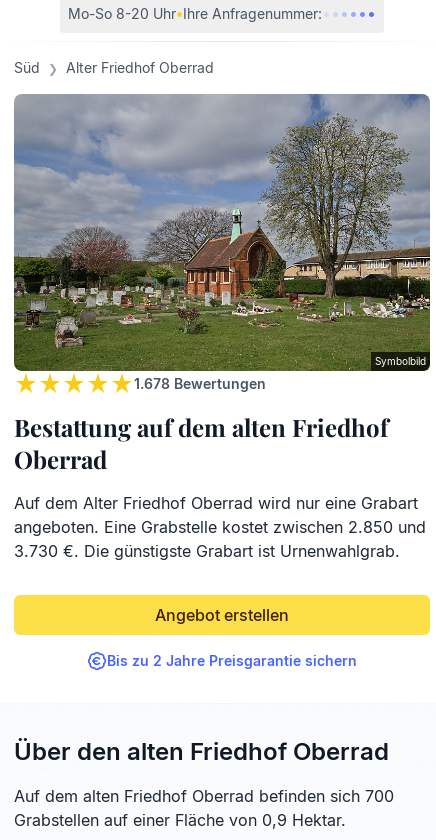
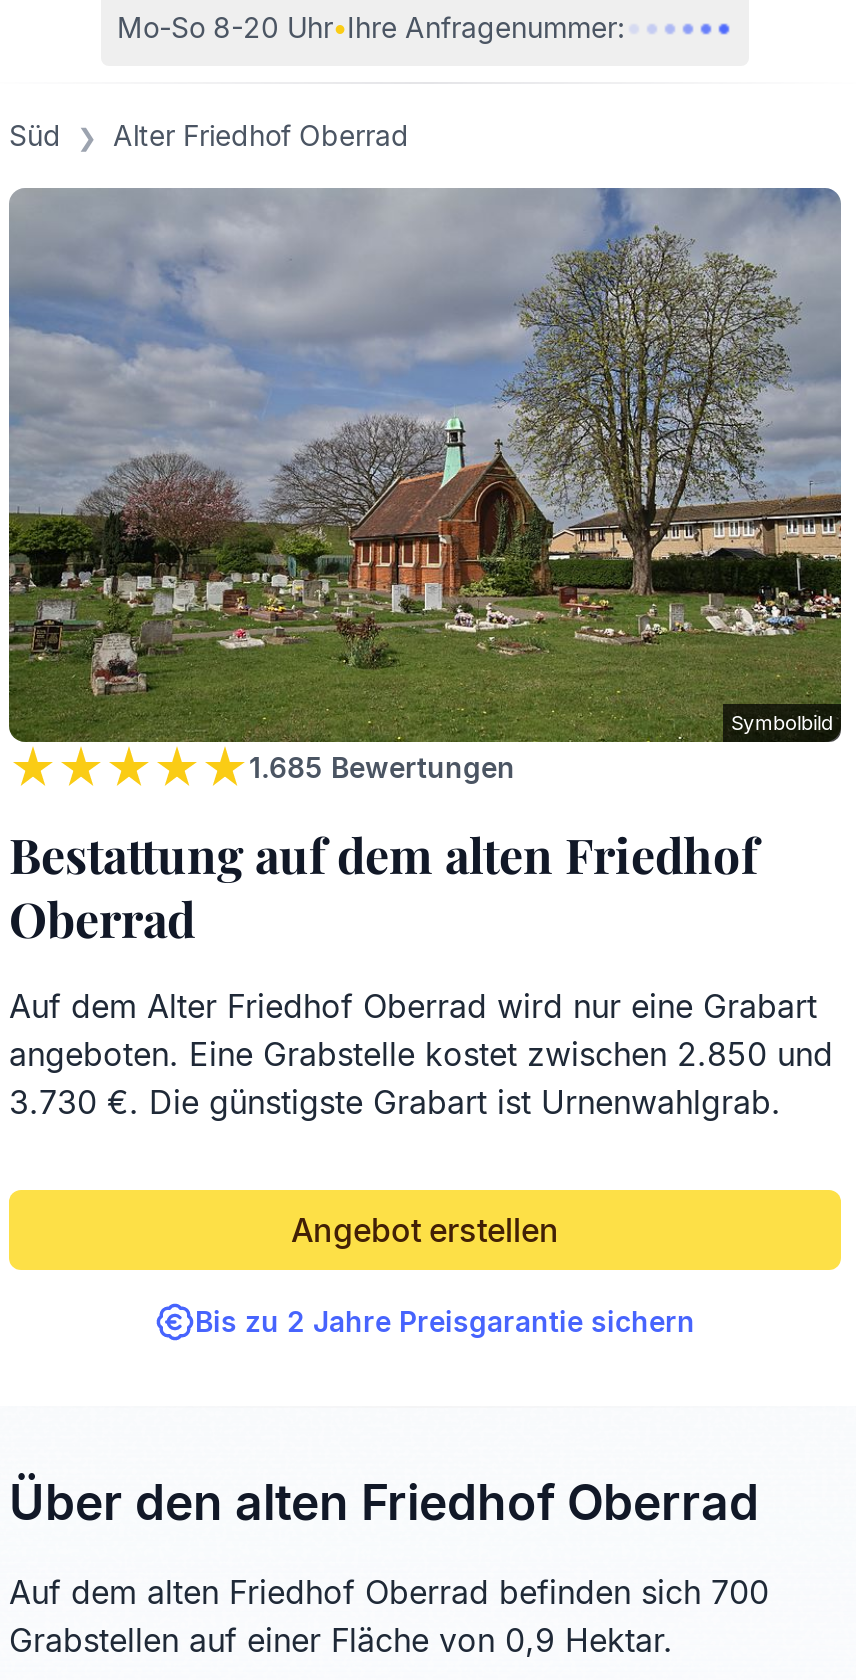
[134,375,266,392] 1.678 Bewertungen -> [249,750,515,784] 1.685 Bewertungen

